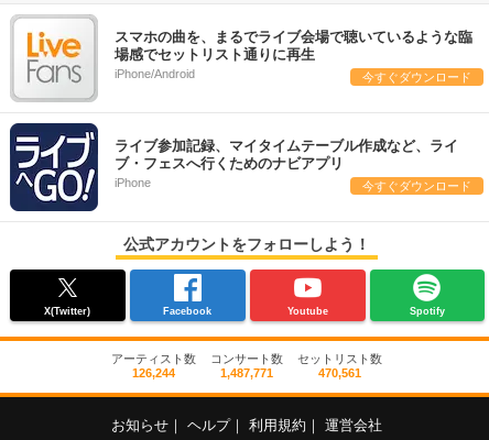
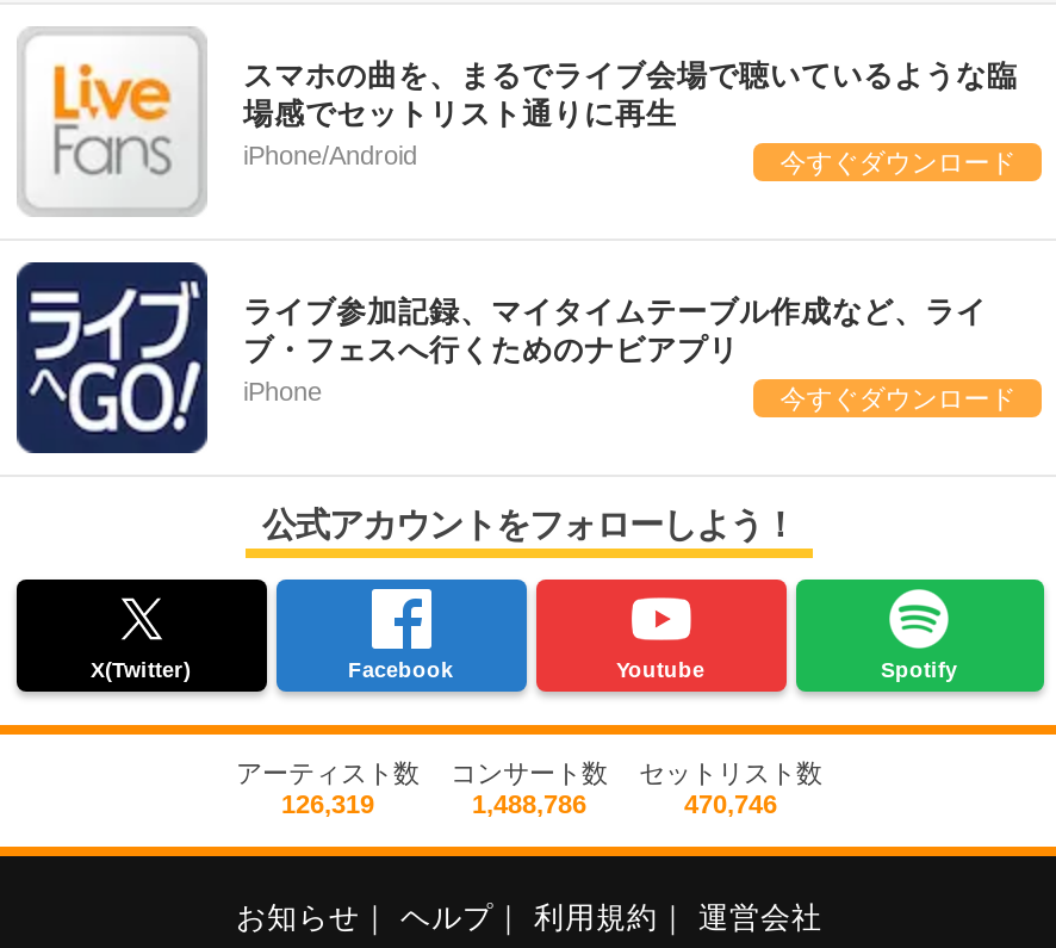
[132,367,175,380] 126,244 -> [281,791,374,819] 126,319
[220,367,273,380] 1,487,771 -> [472,791,586,819] 1,488,786
[318,367,361,380] 470,561 -> [684,791,777,819] 470,746

